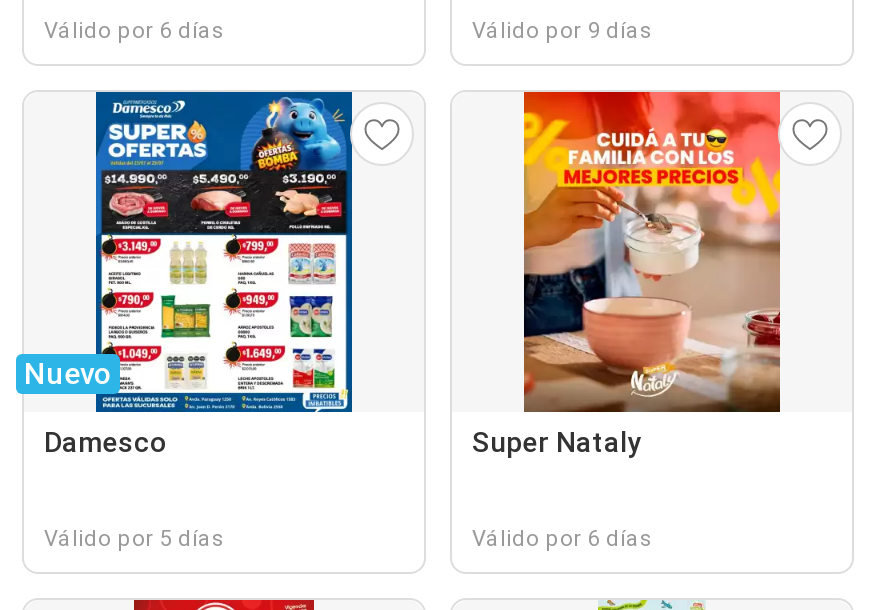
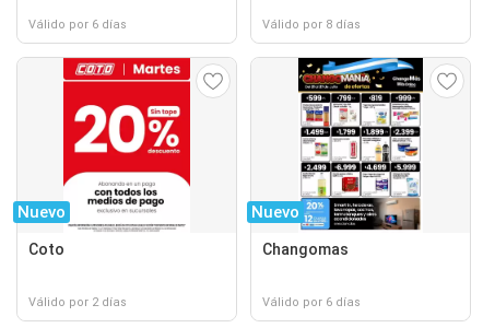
[472,18,652,44] Válido por 9 días -> [262,17,361,32] Válido por 8 días
[44,90,354,552] [image] | Damesco | Válido por 5 días -> [28,57,197,309] [image] | Coto | Válido por 2 días
[472,90,782,458] [image] | Super Nataly -> [251,57,431,258] [image] | Nuevo | Changomas

